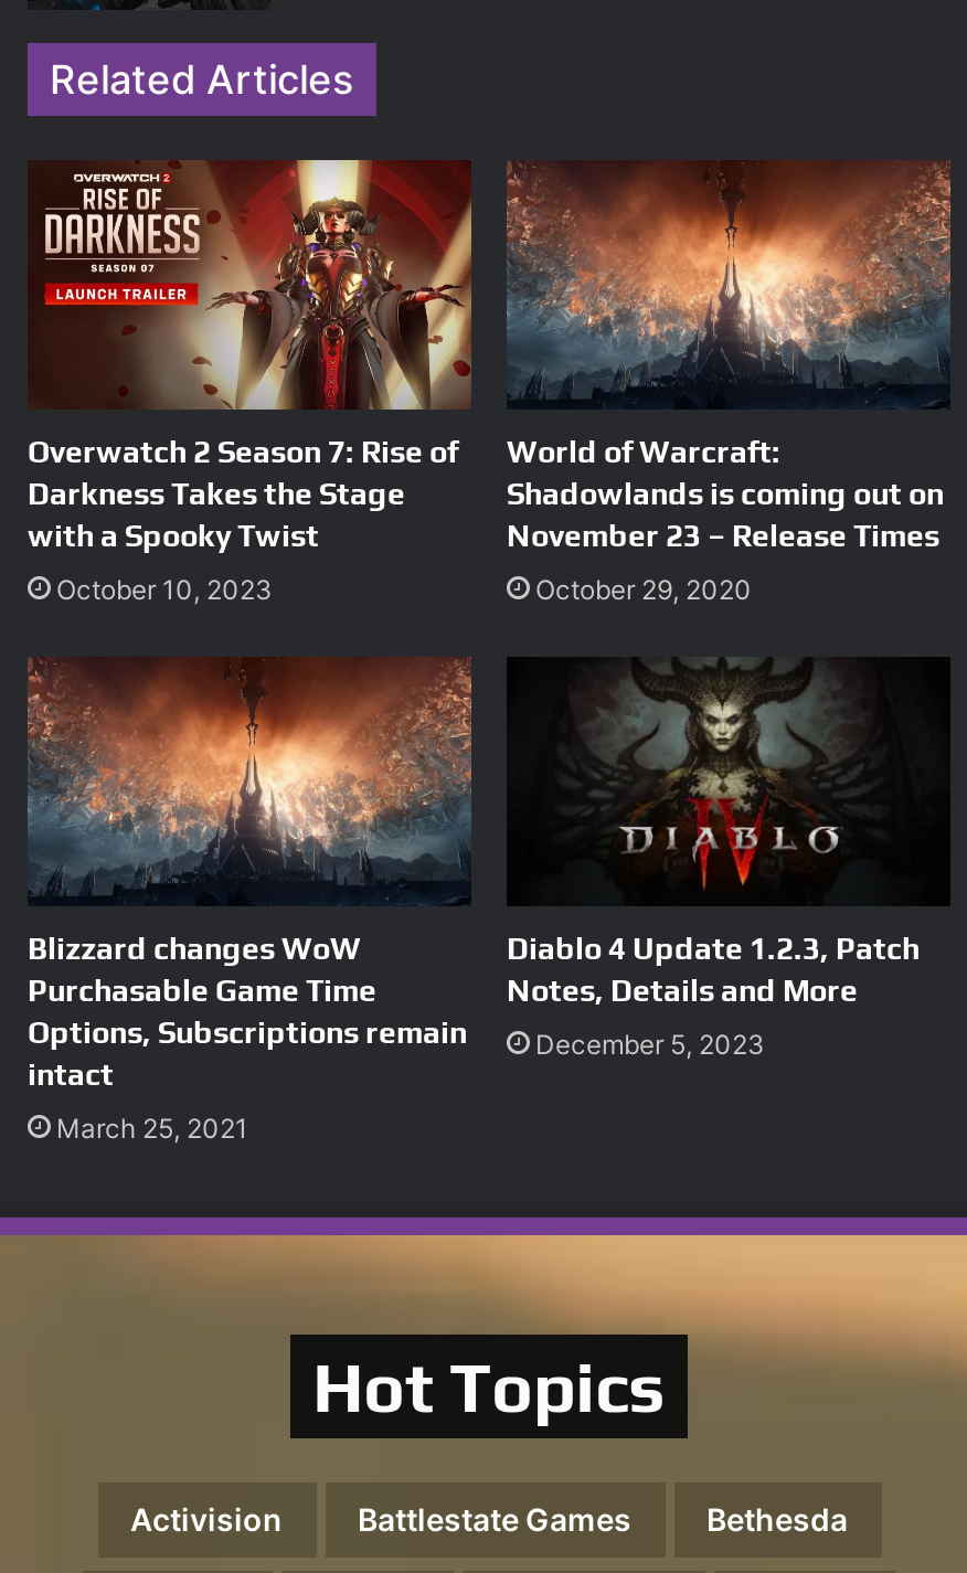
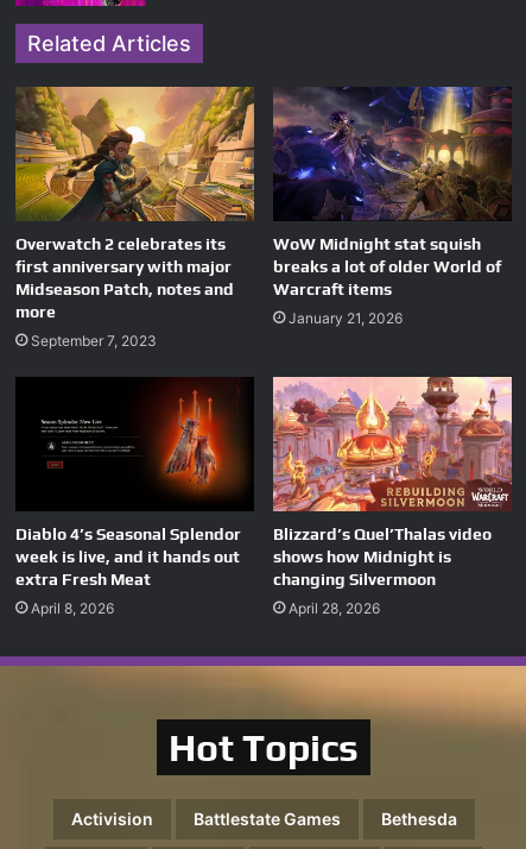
[28,159,471,553] [image] | Overwatch 2 Season 7: Rise of | Darkness Takes the Stage | with a Spooky Twist -> [14,86,255,321] [image] | Overwatch 2 celebrates its | first anniversary with major | Midseason Patch, notes and | more
[507,161,953,553] [image] | World of Warcraft: | Shadowlands is coming out on | November 23 – Release Times -> [273,86,512,298] [image] | WoW Midnight stat squish | breaks a lot of older World of | Warcraft items
[56,573,273,606] October 10, 2023 -> [31,332,157,350] September 7, 2023
[535,573,752,606] October 29, 2020 -> [289,309,403,327] January 21, 2026
[25,658,474,1092] [image] | Blizzard changes WoW | Purchasable Game Time | Options, Subscriptions remain | intact -> [15,357,254,589] [image] | Diablo 4’s Seasonal Splendor | week is live, and it hands out | extra Fresh Meat
[507,658,950,1009] [image] | Diablo 4 Update 1.2.3, Patch | Notes, Details and More -> [272,357,513,589] [image] | Blizzard’s Quel’Thalas video | shows how Midnight is | changing Silvermoon
[535,1029,765,1062] December 5, 2023 -> [289,600,380,618] April 28, 2026
[56,1112,248,1145] March 25, 2021 -> [31,600,114,618] April 8, 2026

